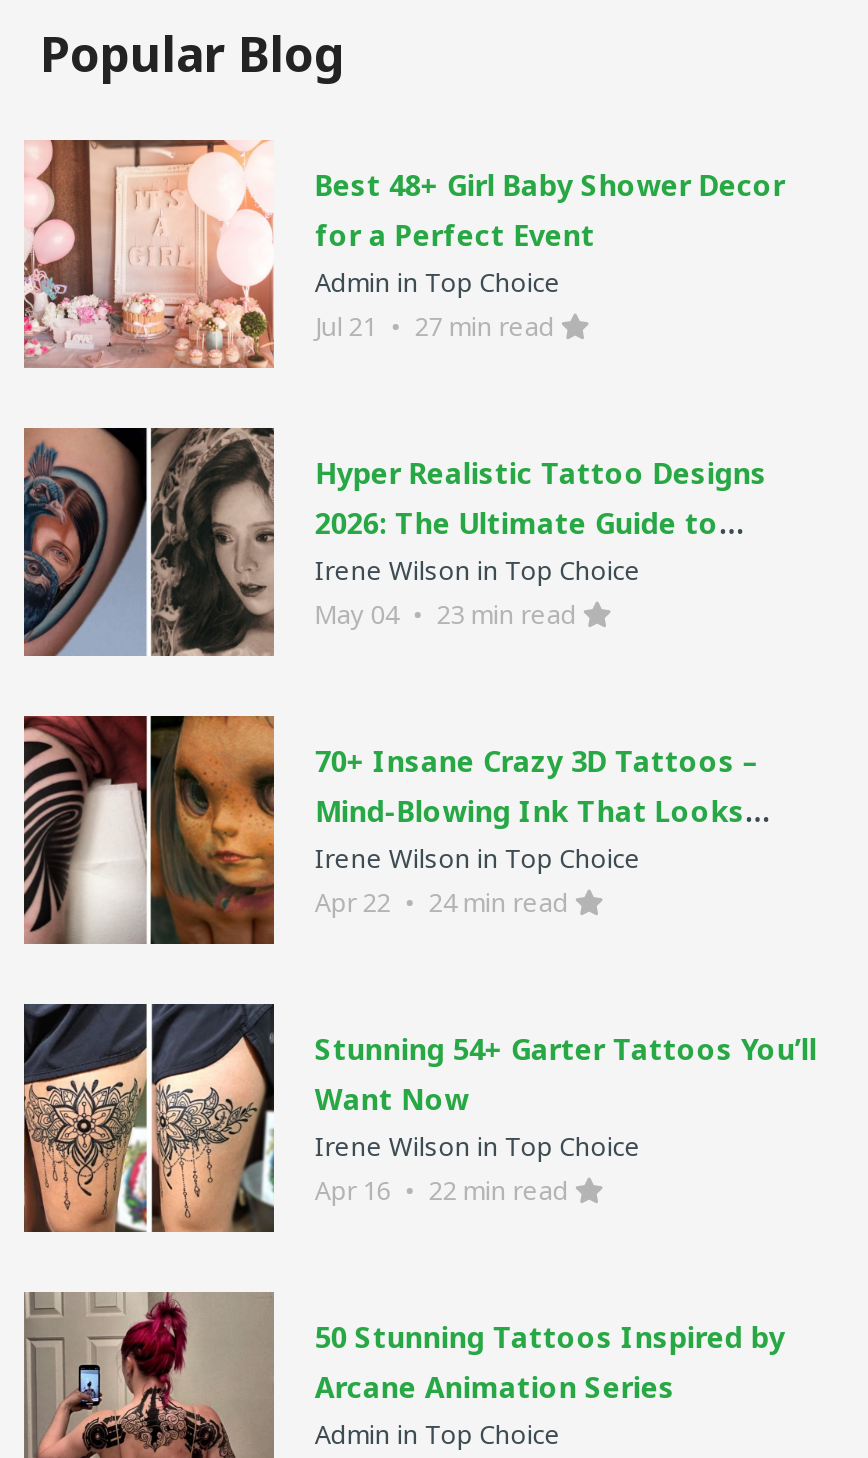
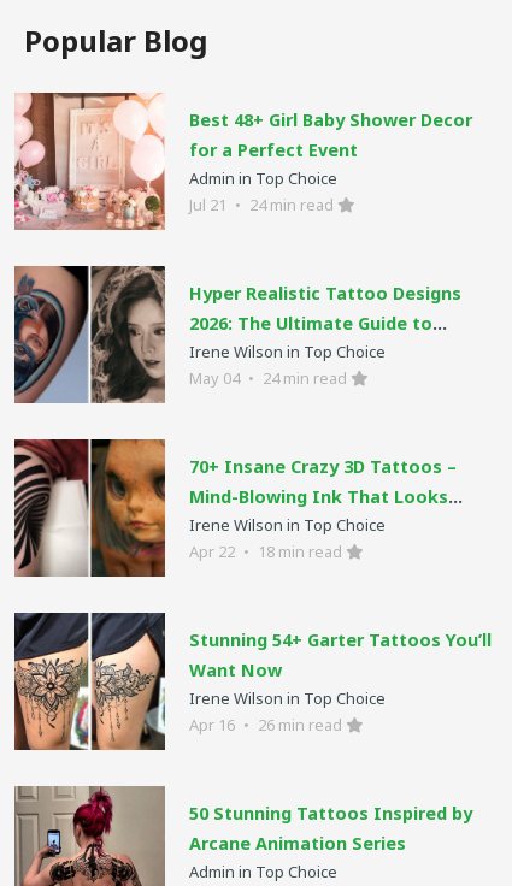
[315,308,561,344] Jul 21 • 27 min read -> [190,194,338,215] Jul 21 • 24 min read
[315,596,583,632] May 04 • 23 min read -> [190,367,351,389] May 04 • 24 min read
[315,884,575,920] Apr 22 • 24 min read -> [190,540,346,562] Apr 22 • 18 min read
[315,1172,575,1208] Apr 16 • 22 min read -> [190,714,346,735] Apr 16 • 26 min read

